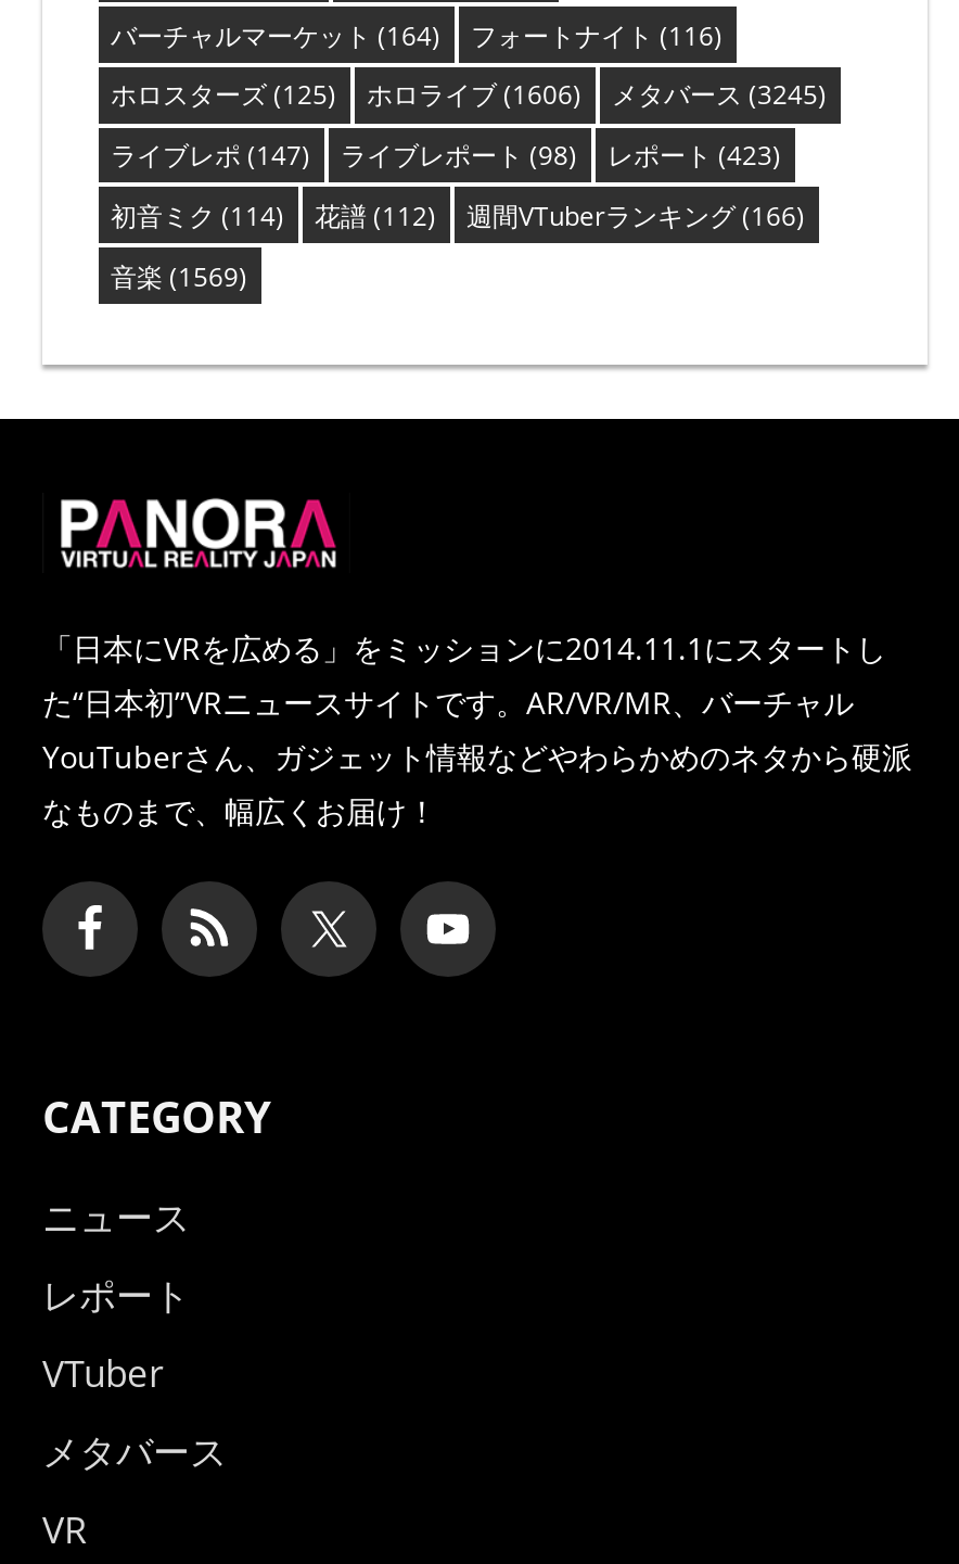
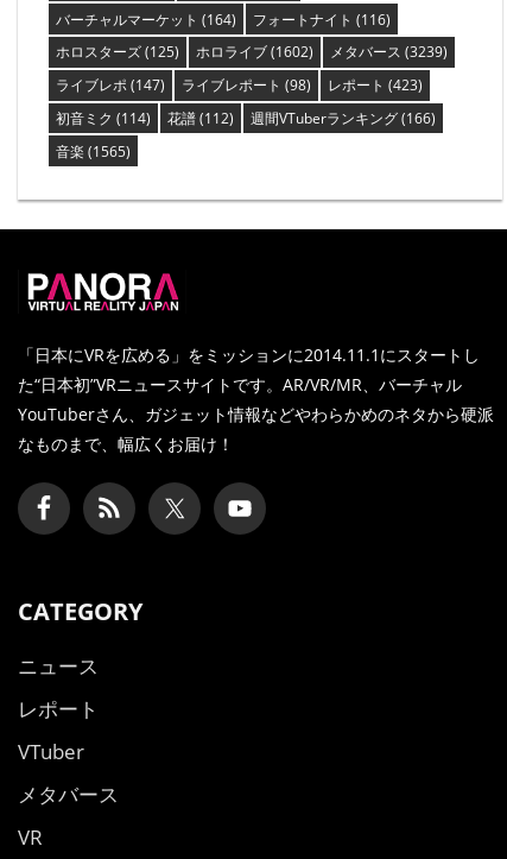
[367,77,581,114] ホロライブ(1606) -> [195,42,313,62] ホロライブ(1602)
[612,77,827,114] メタバース(3245) -> [329,42,447,62] メタバース(3239)
[111,258,247,295] 音楽(1569) -> [55,141,130,161] 音楽(1565)

